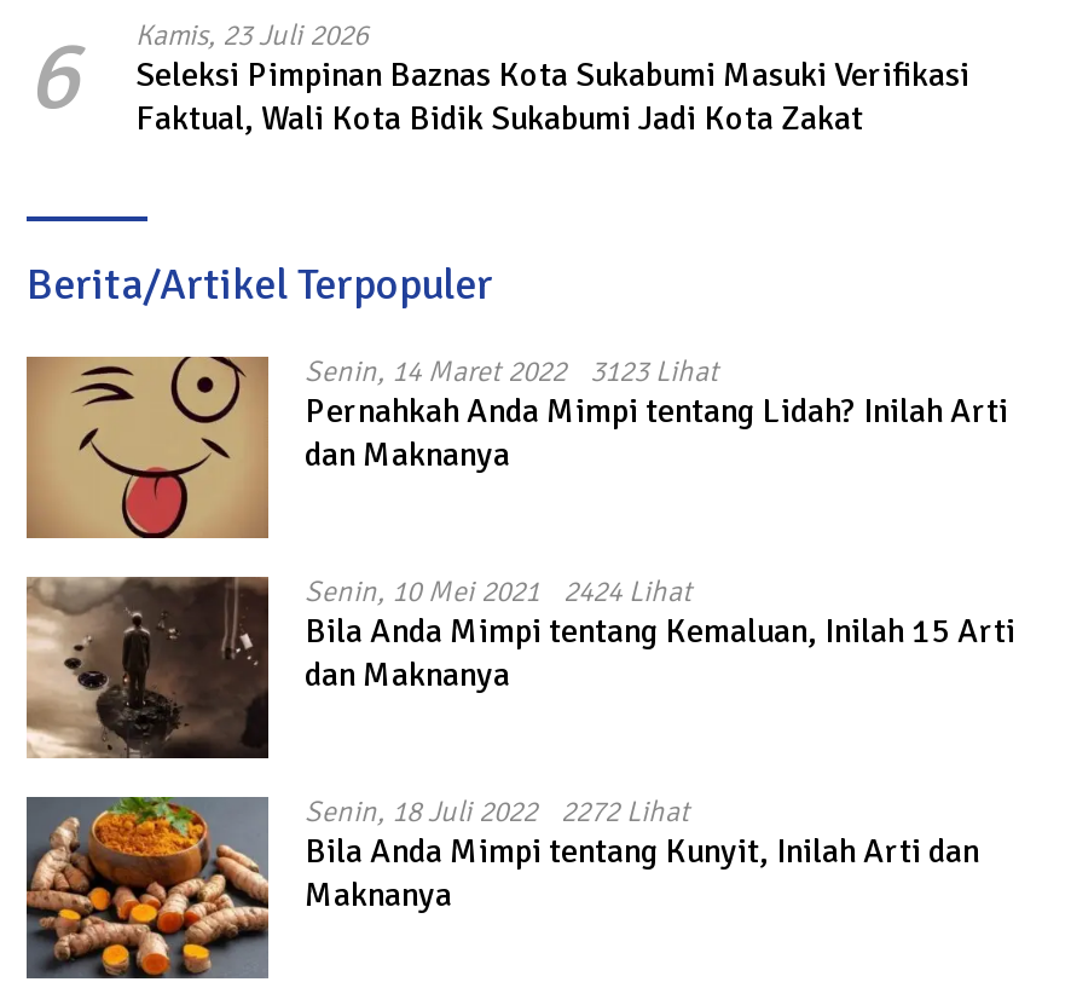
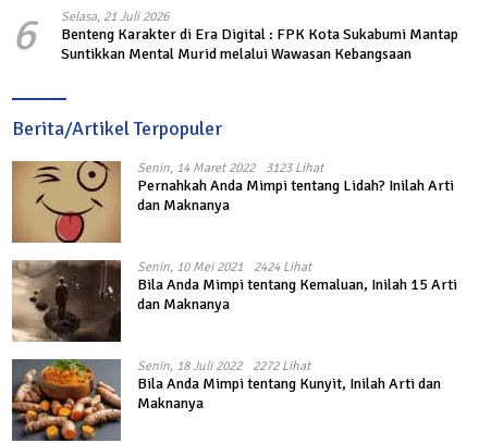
[135,17,969,138] Kamis, 23 Juli 2026 | Seleksi Pimpinan Baznas Kota Sukabumi Masuki Verifikasi | Faktual, Wali Kota Bidik Sukabumi Jadi Kota Zakat -> [61,8,458,63] Selasa, 21 Juli 2026 | Benteng Karakter di Era Digital : FPK Kota Sukabumi Mantap | Suntikkan Mental Murid melalui Wawasan Kebangsaan

